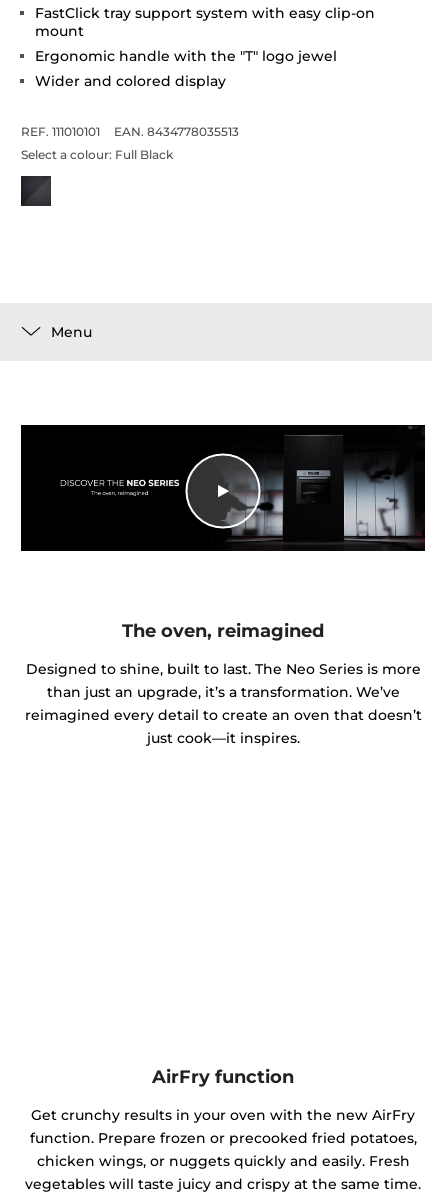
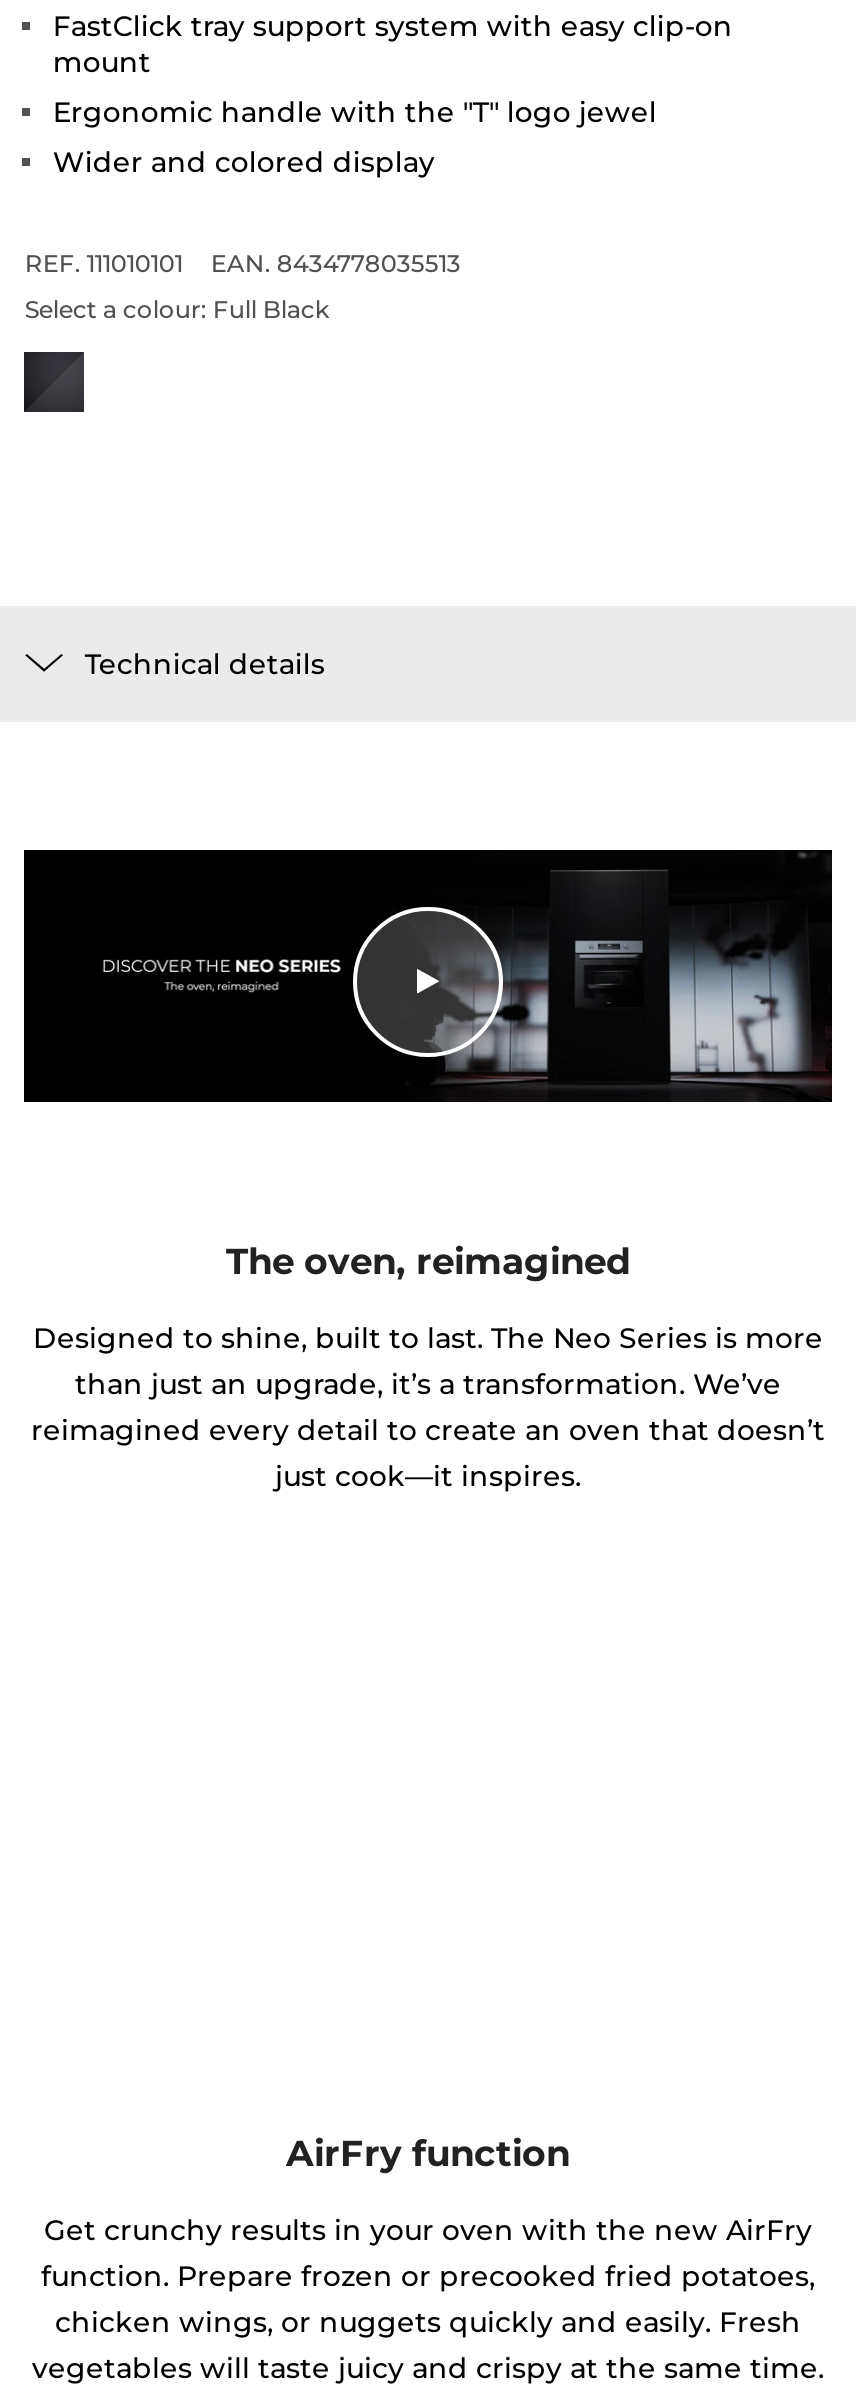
[51,322,92,340] Menu -> [85,645,325,681] Technical details

